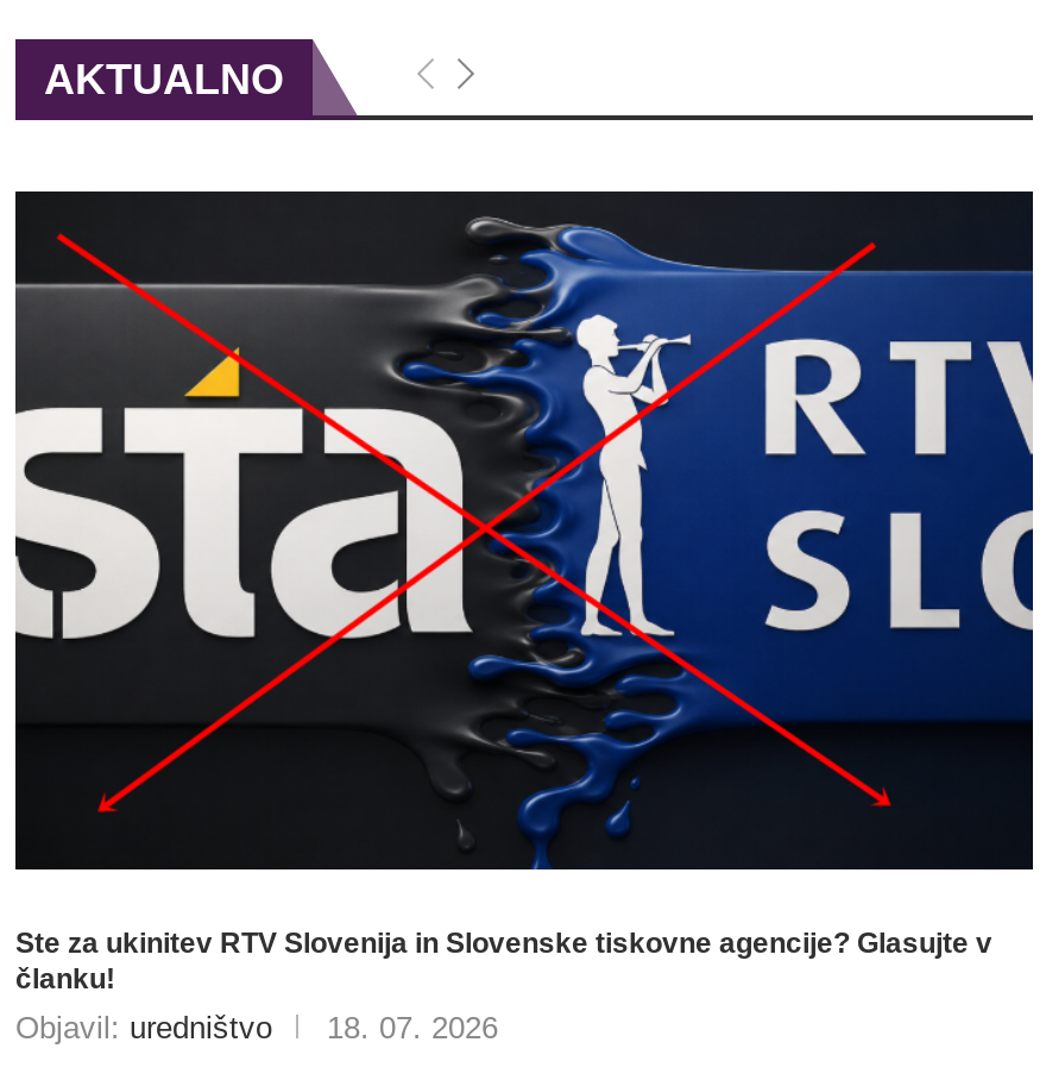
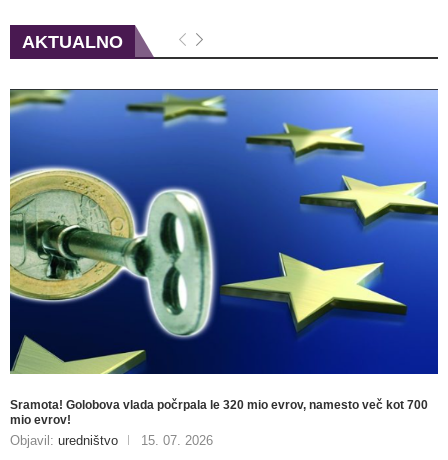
[13,190,1035,995] [image] | Ste za ukinitev RTV Slovenija in Slovenske tiskovne agencije? Glasujte v | članku! -> [9,89,439,427] [image] | Sramota! Golobova vlada počrpala le 320 mio evrov, namesto več kot 700 | mio evrov!
[15,1010,498,1045] Objavil: uredništvo 18. 07. 2026 -> [10,433,213,448] Objavil: uredništvo 15. 07. 2026

